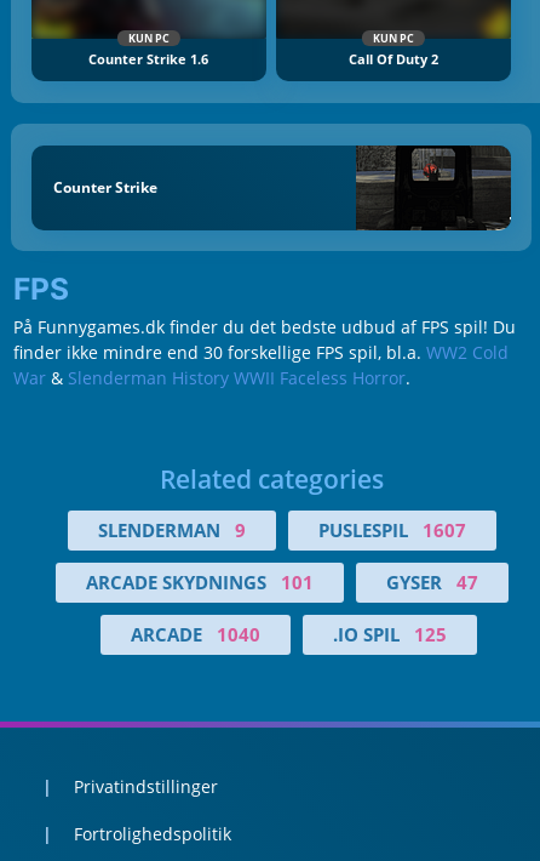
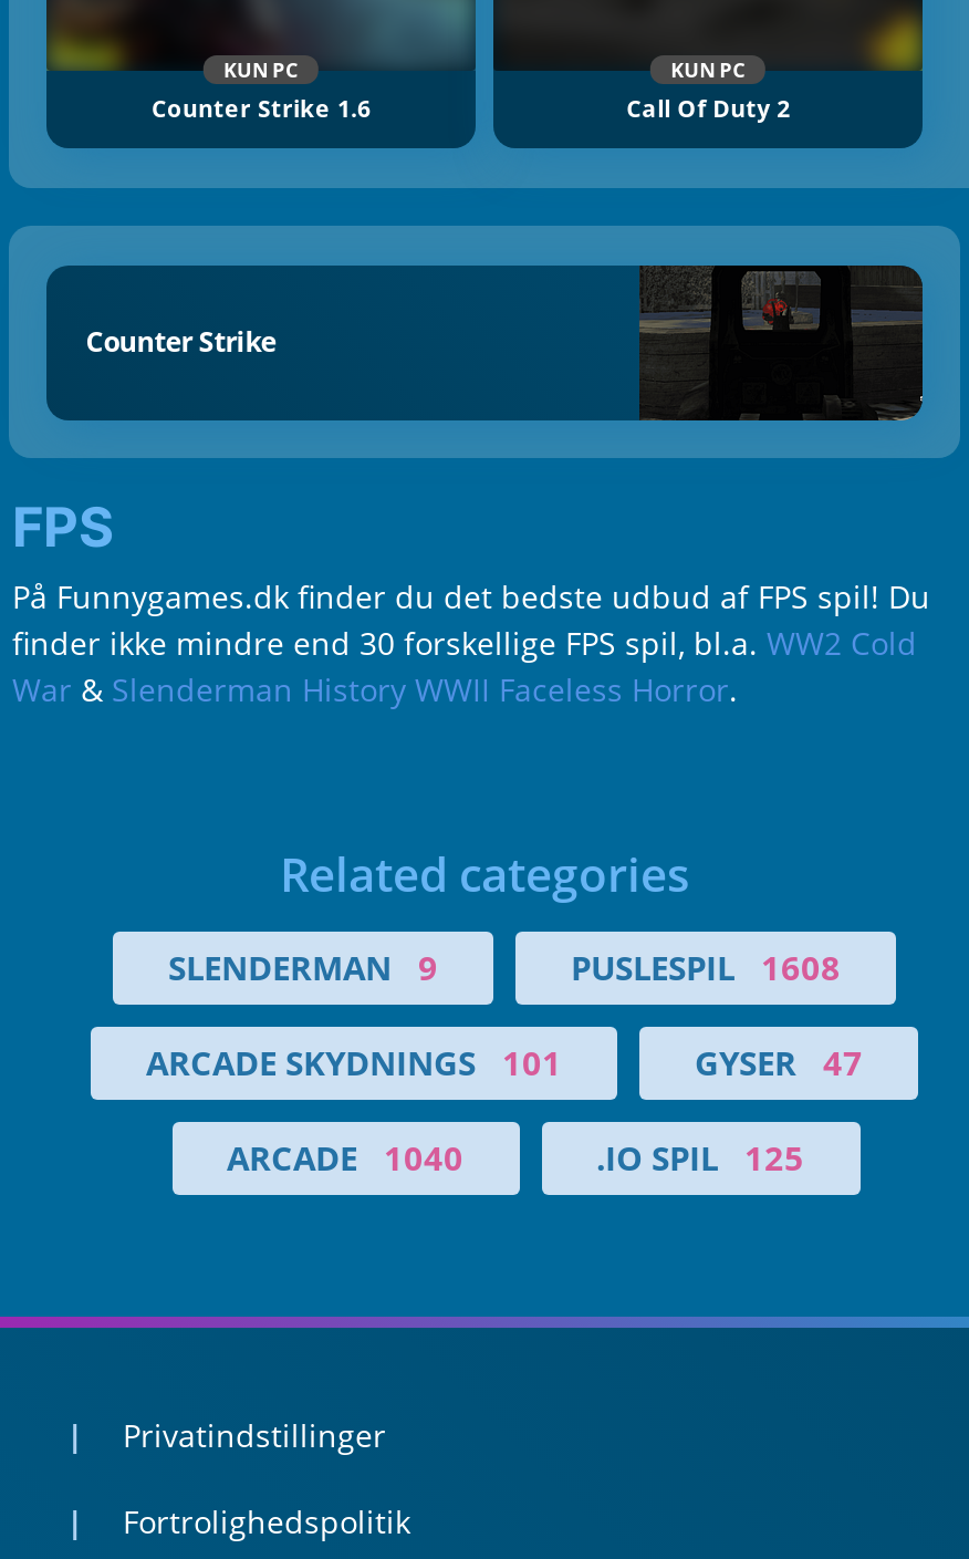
[318,518,466,543] PUSLESPIL 1607 -> [571,946,841,990] PUSLESPIL 1608

